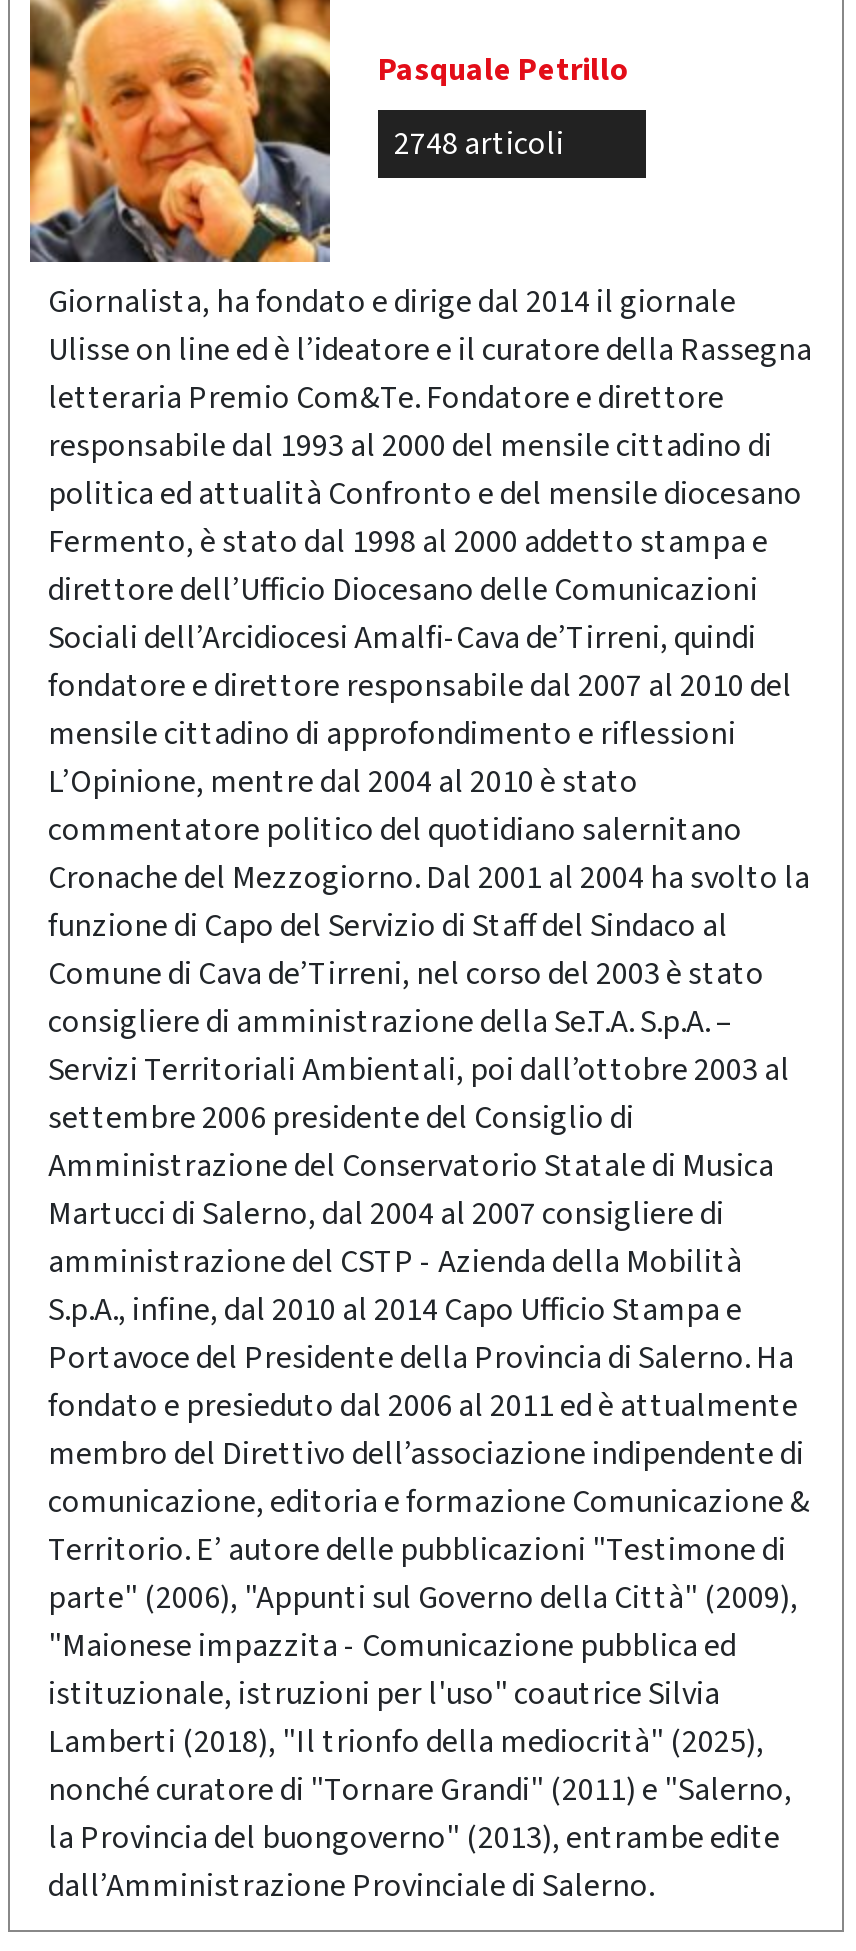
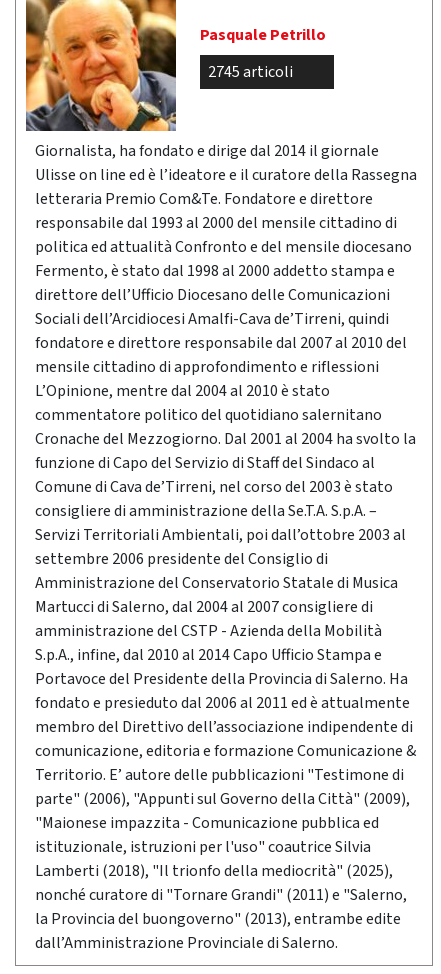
[394,123,564,167] 2748 articoli -> [208,61,293,83] 2745 articoli

